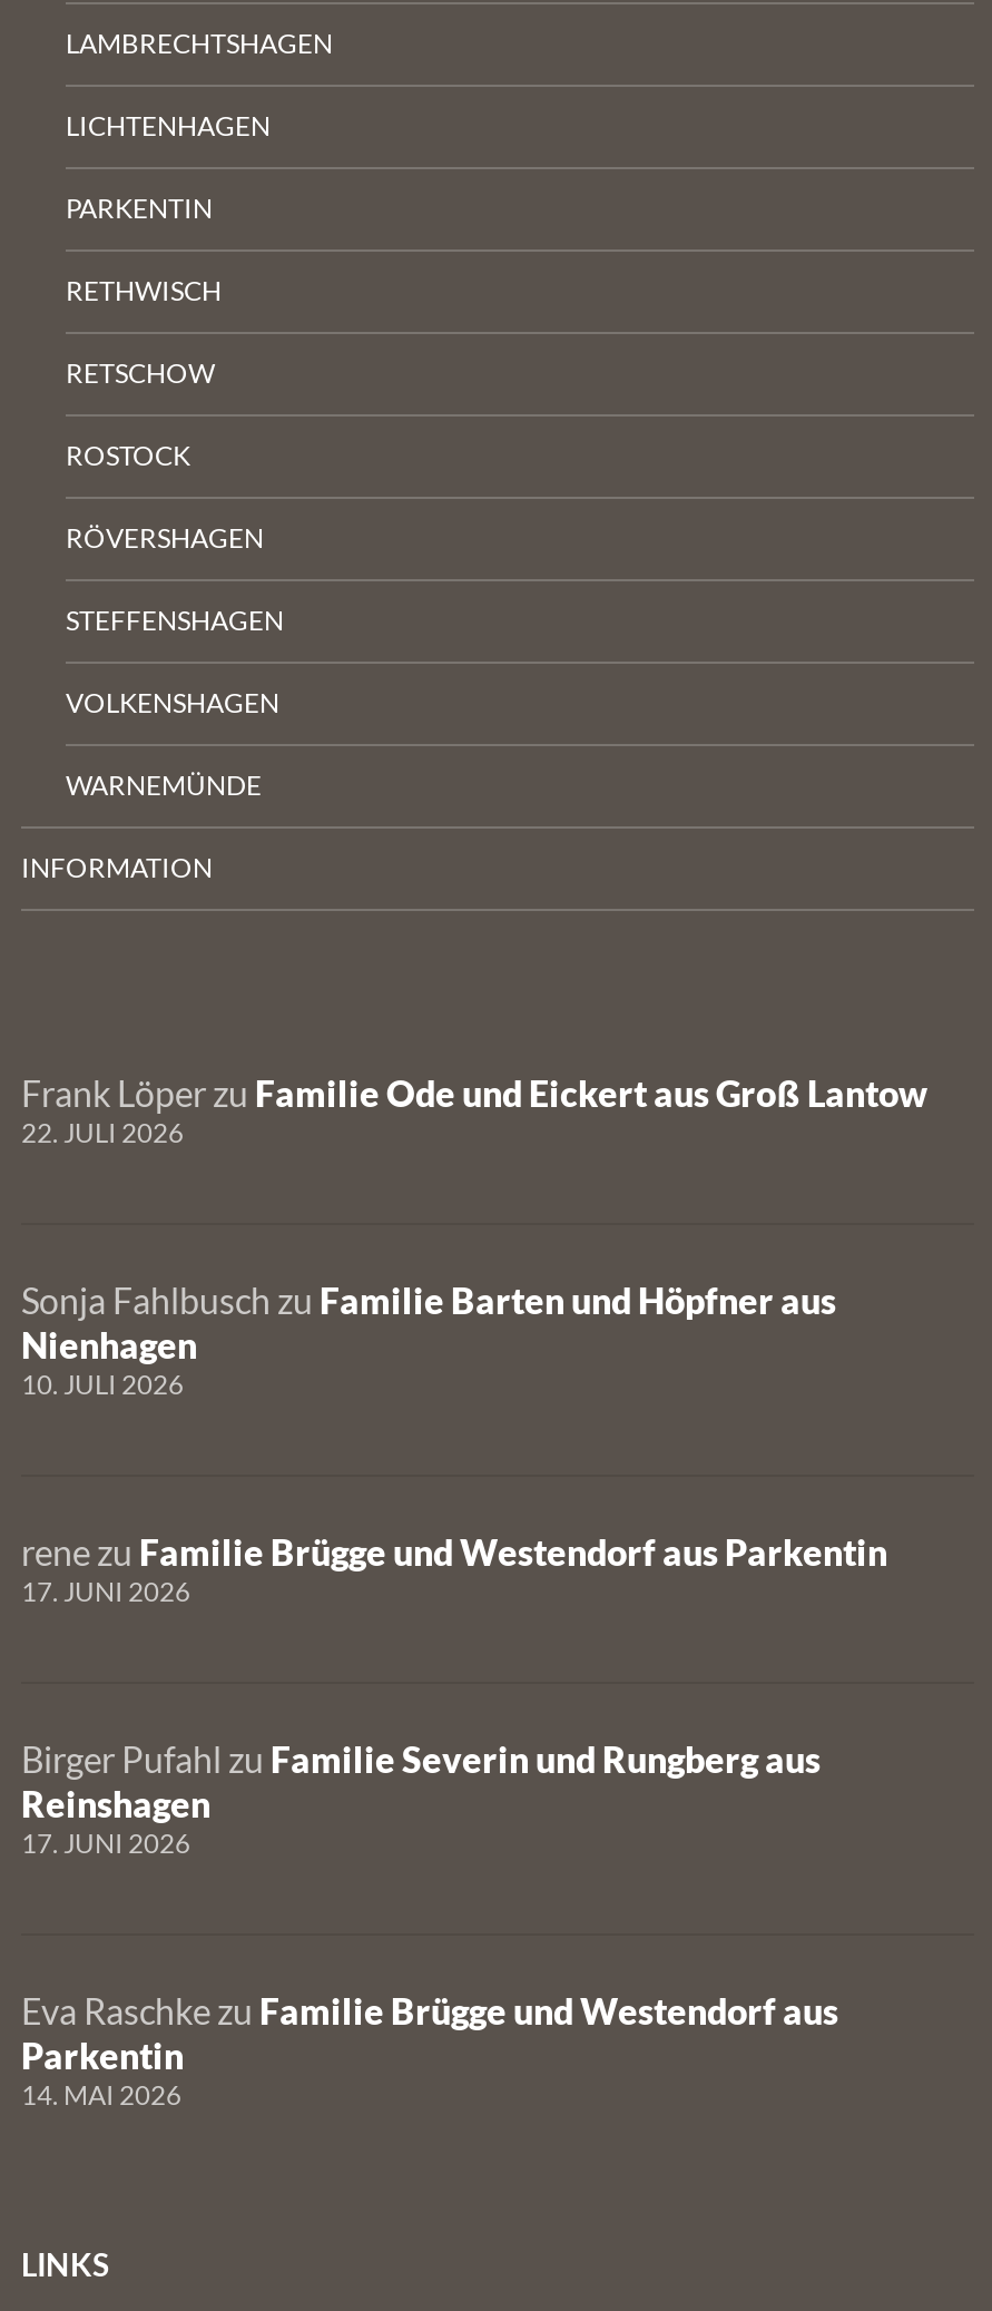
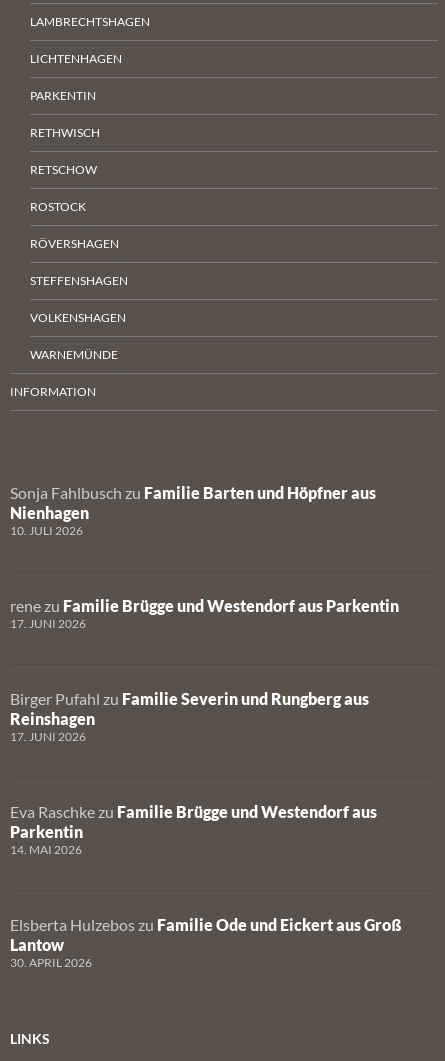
[21,1071,927,1149] Frank Löper zu Familie Ode und Eickert aus Groß Lantow | 22. JULI 2026 -> none
moved [21,1279,887,2112] -> [10,483,399,857]: Sonja Fahlbusch zu Familie Barten und Höpfner aus | Nienhagen | 10. JULI 2026 | ... | Parkentin | 14. MAI 2026
none -> [10,915,402,970] Elsberta Hulzebos zu Familie Ode und Eickert aus Groß | Lantow | 30. APRIL 2026

